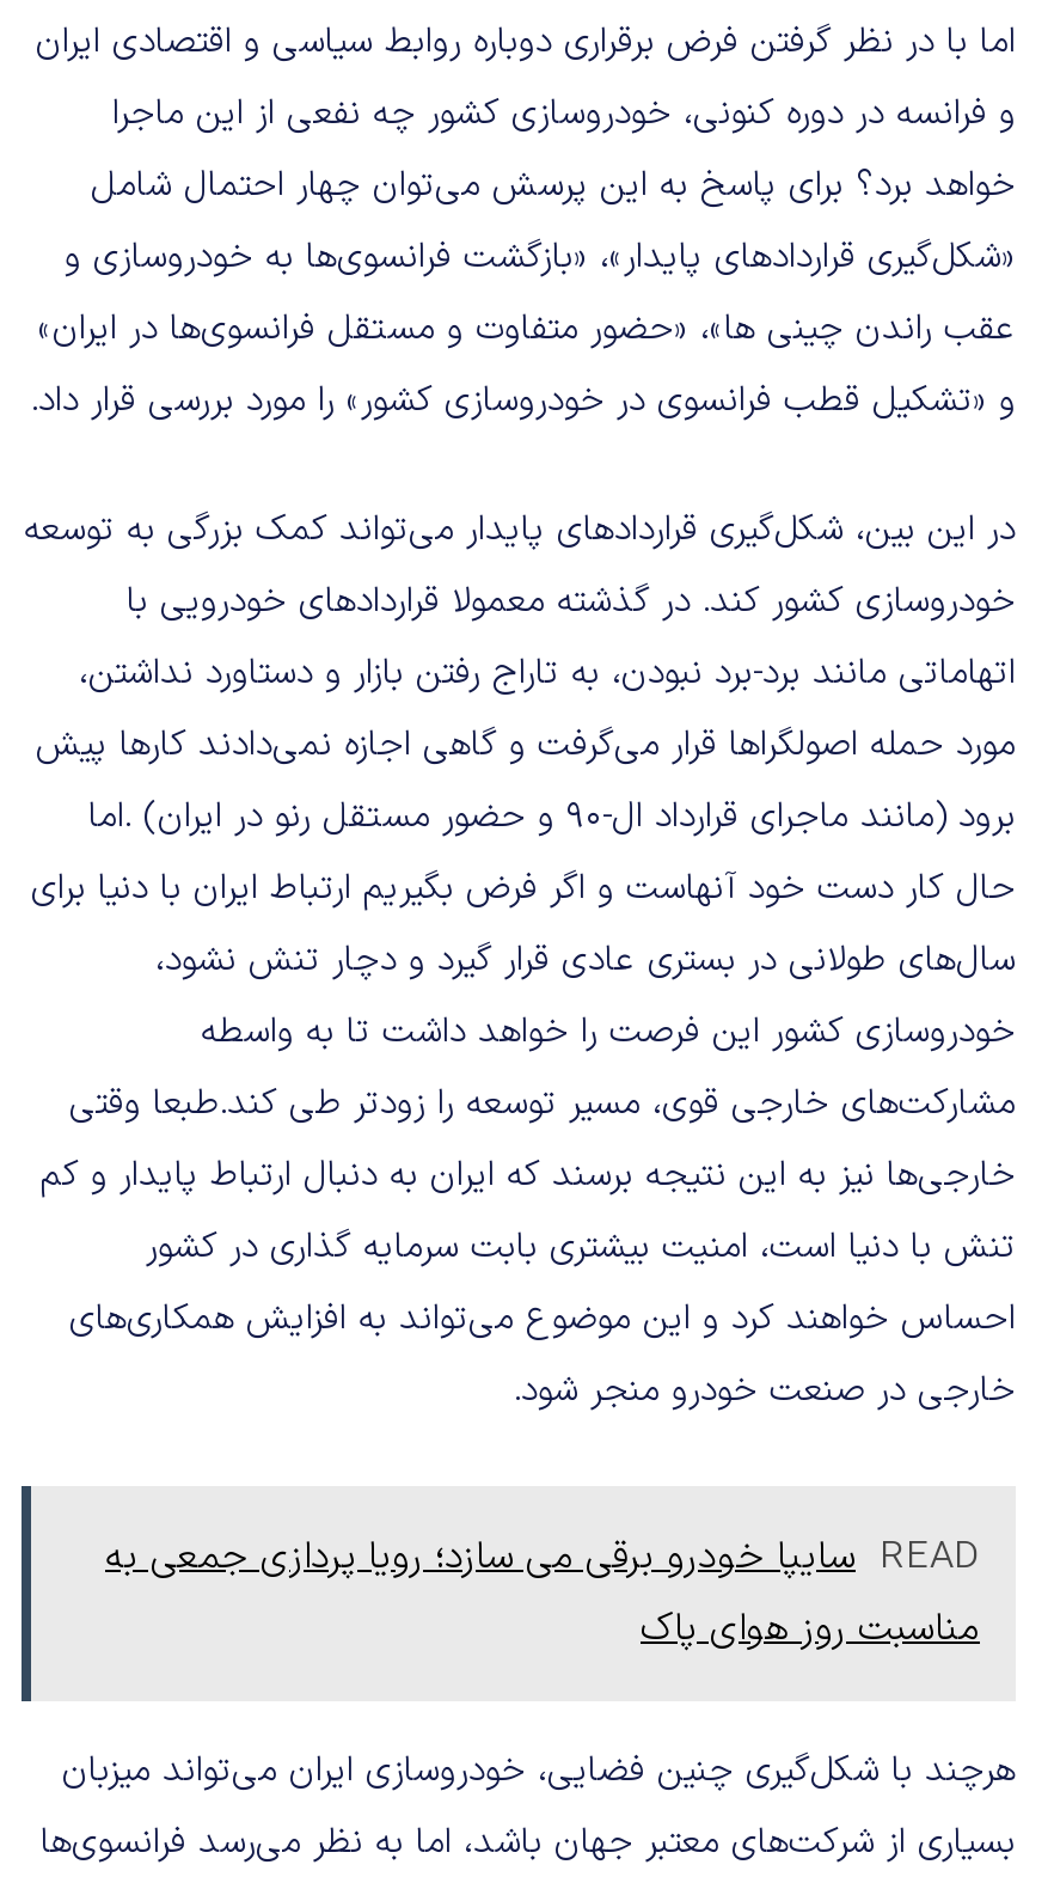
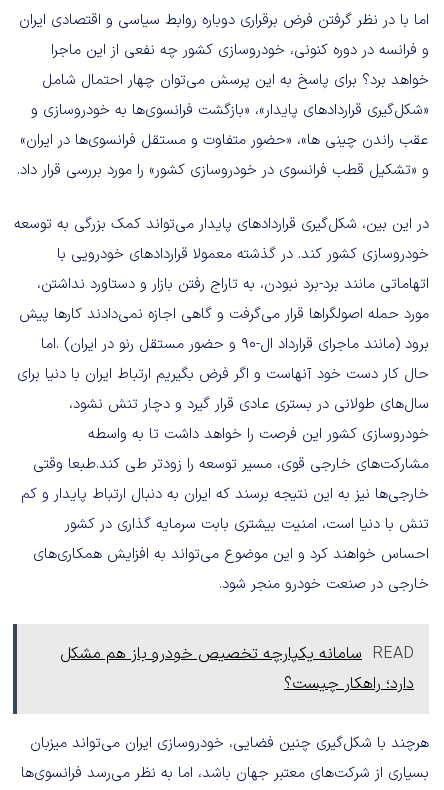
[105,1529,980,1658] READ سایپا خودرو برقی می سازد؛ رویا پردازی جمعی به | مناسبت روز هوای پاک -> [60,642,414,696] READ سامانه یکپارچه تخصیص خودرو باز هم مشکل | دارد؛ راهکار چیست؟

